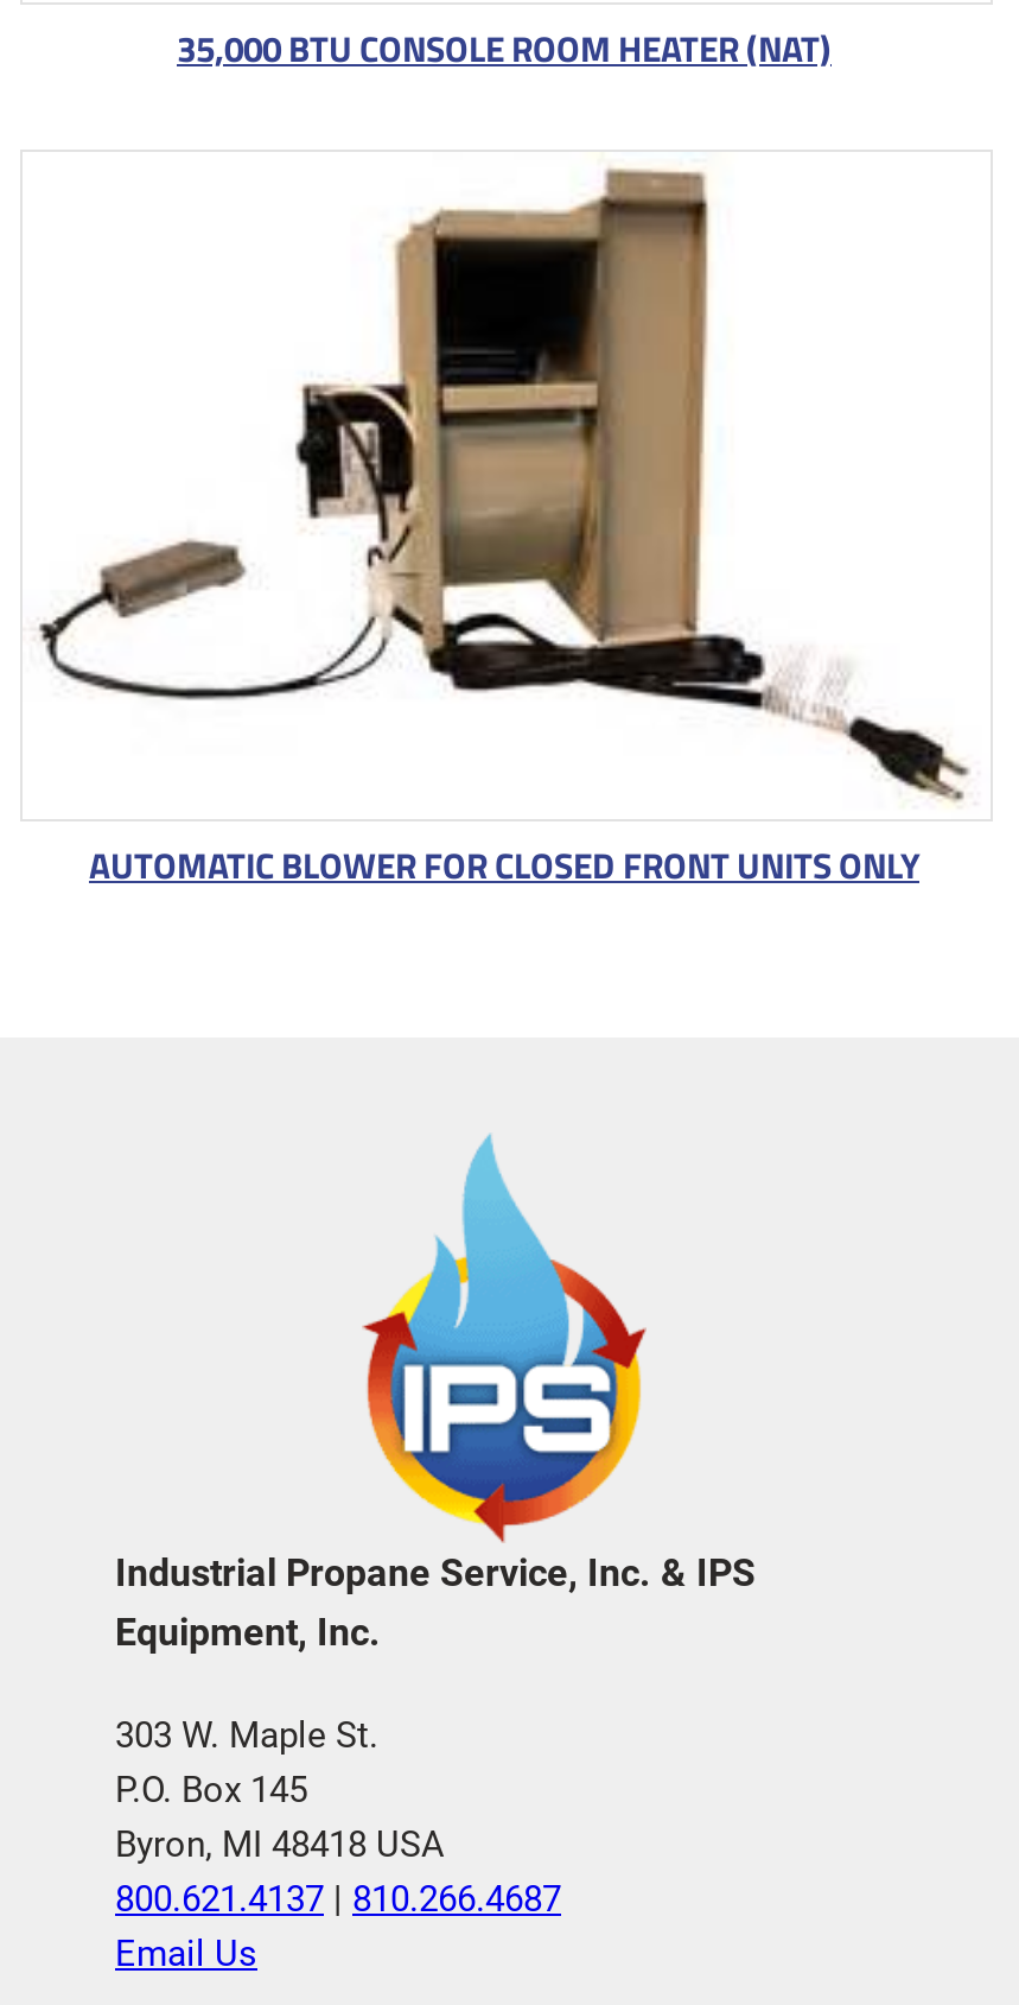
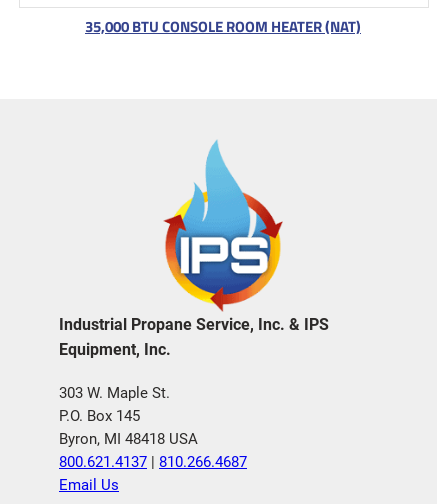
[39,166,969,894] [image] | AUTOMATIC BLOWER FOR CLOSED FRONT UNITS ONLY -> none

